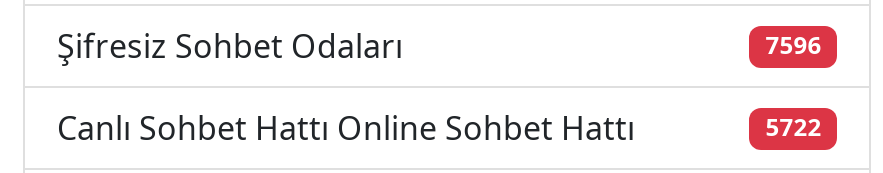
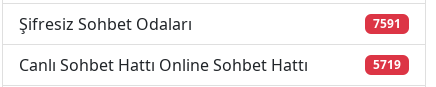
[765,28,821,62] 7596 -> [373,15,401,32] 7591
[765,110,821,144] 5722 -> [373,56,401,73] 5719

